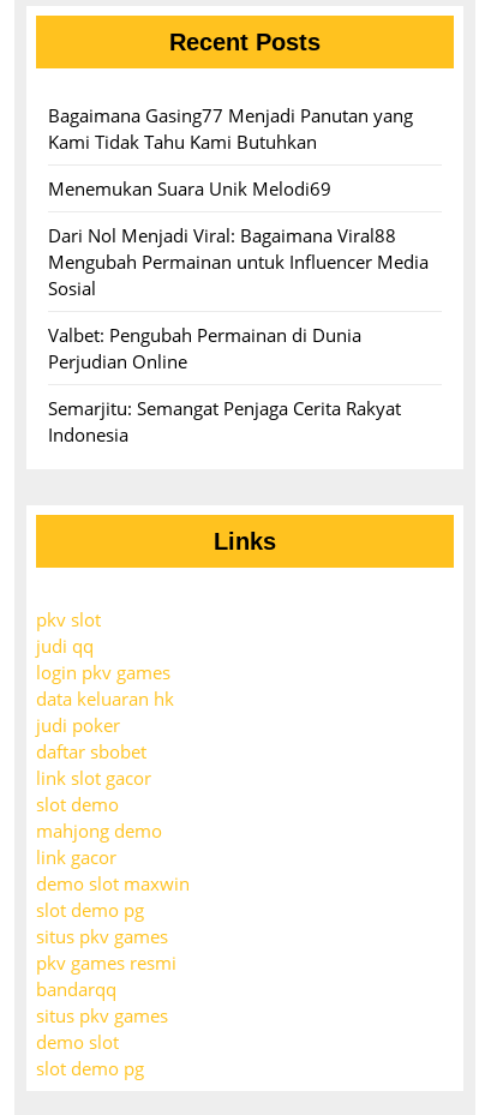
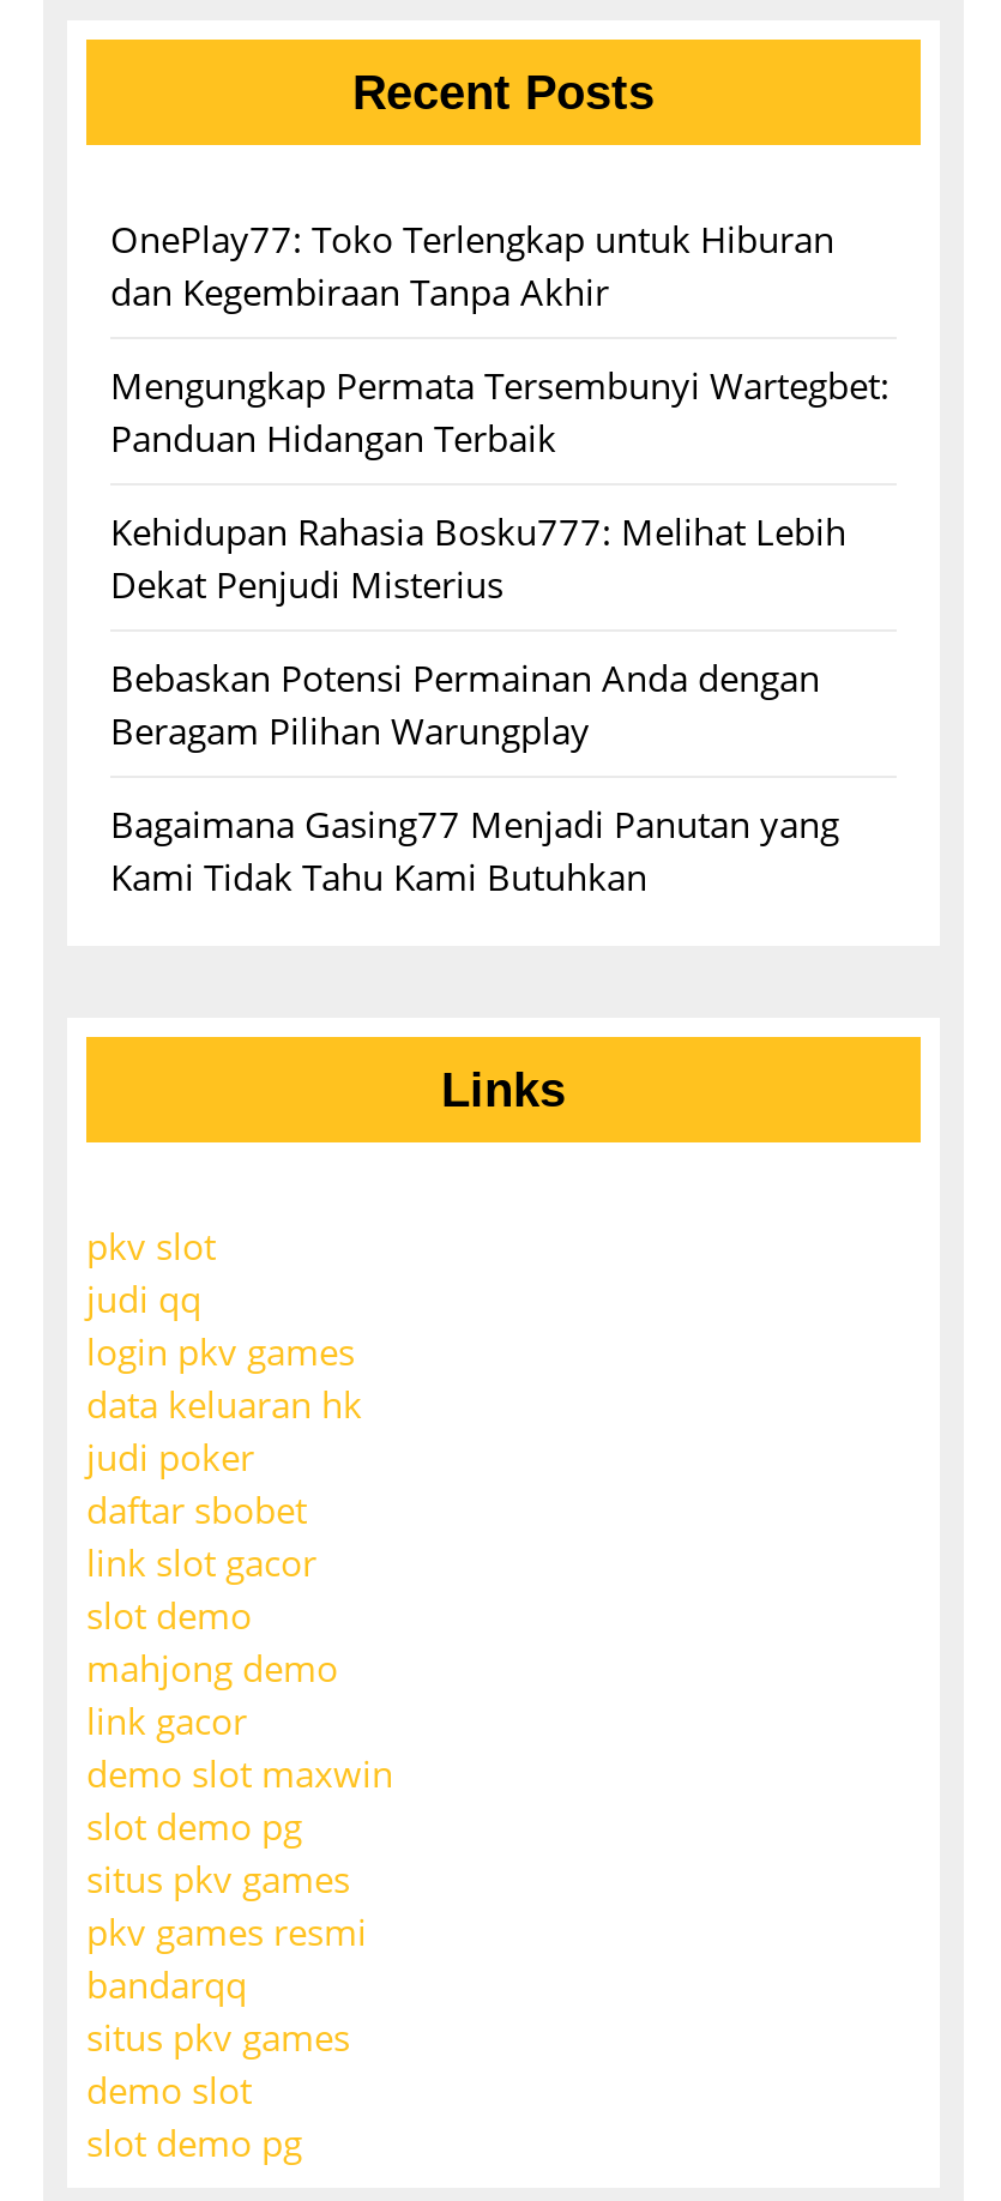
none -> [110,215,890,755] OnePlay77: Toko Terlengkap untuk Hiburan | dan Kegembiraan Tanpa Akhir | Mengungkap Permata Tersembunyi Wartegbet: | Panduan Hidangan Terbaik | Kehidupan Rahasia Bosku777: Melihat Lebih | Dekat Penjudi Misterius | Bebaskan Potensi Permainan Anda dengan | Beragam Pilihan Warungplay
moved [48,103,413,154] -> [110,800,839,901]: Bagaimana Gasing77 Menjadi Panutan yang | Kami Tidak Tahu Kami Butuhkan
[48,177,429,447] Menemukan Suara Unik Melodi69 | Dari Nol Menjadi Viral: Bagaimana Viral88 | Mengubah Permainan untuk Influencer Media | Sosial | Valbet: Pengubah Permainan di Dunia | Perjudian Online | Semarjitu: Semangat Penjaga Cerita Rakyat | Indonesia -> none

